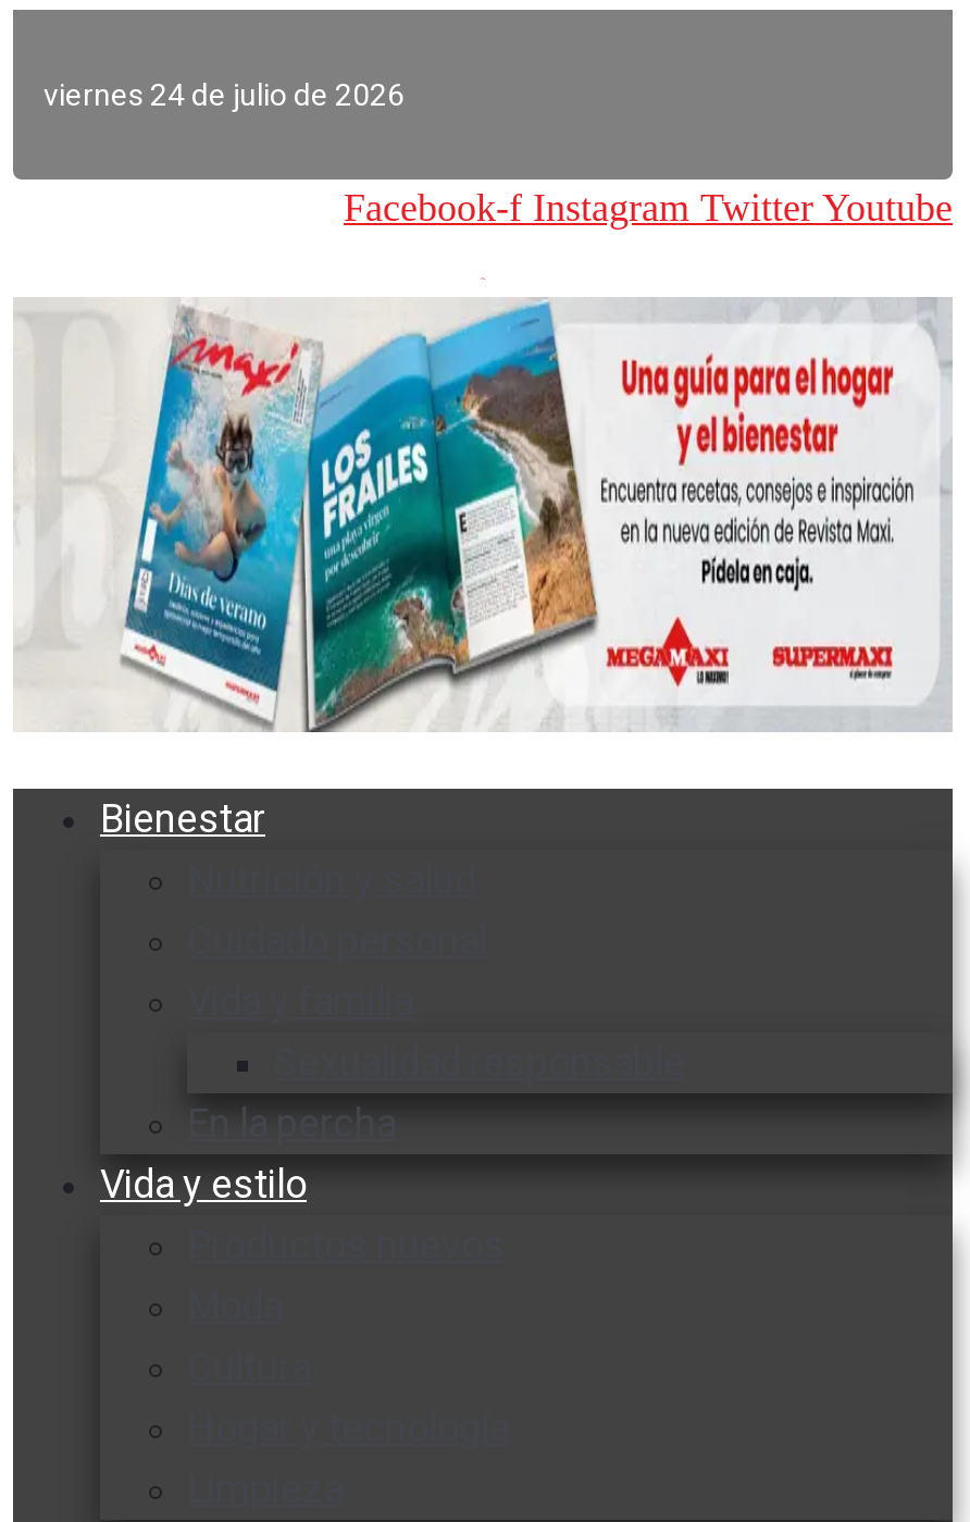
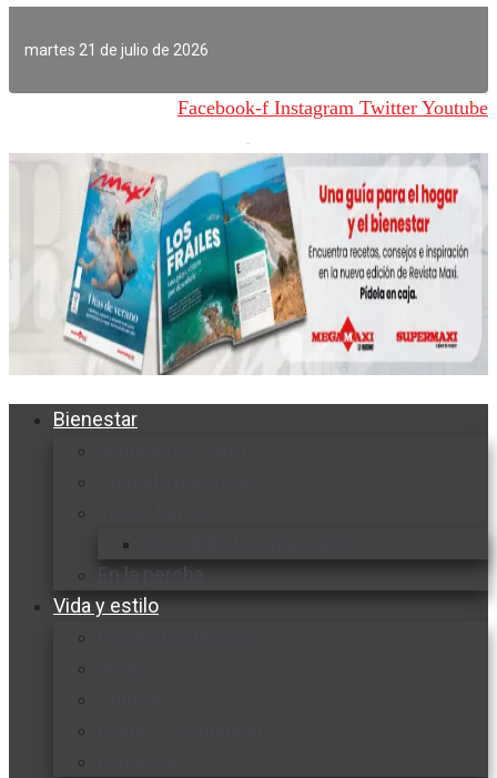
[43,76,405,111] viernes 24 de julio de 2026 -> [24,41,209,58] martes 21 de julio de 2026

